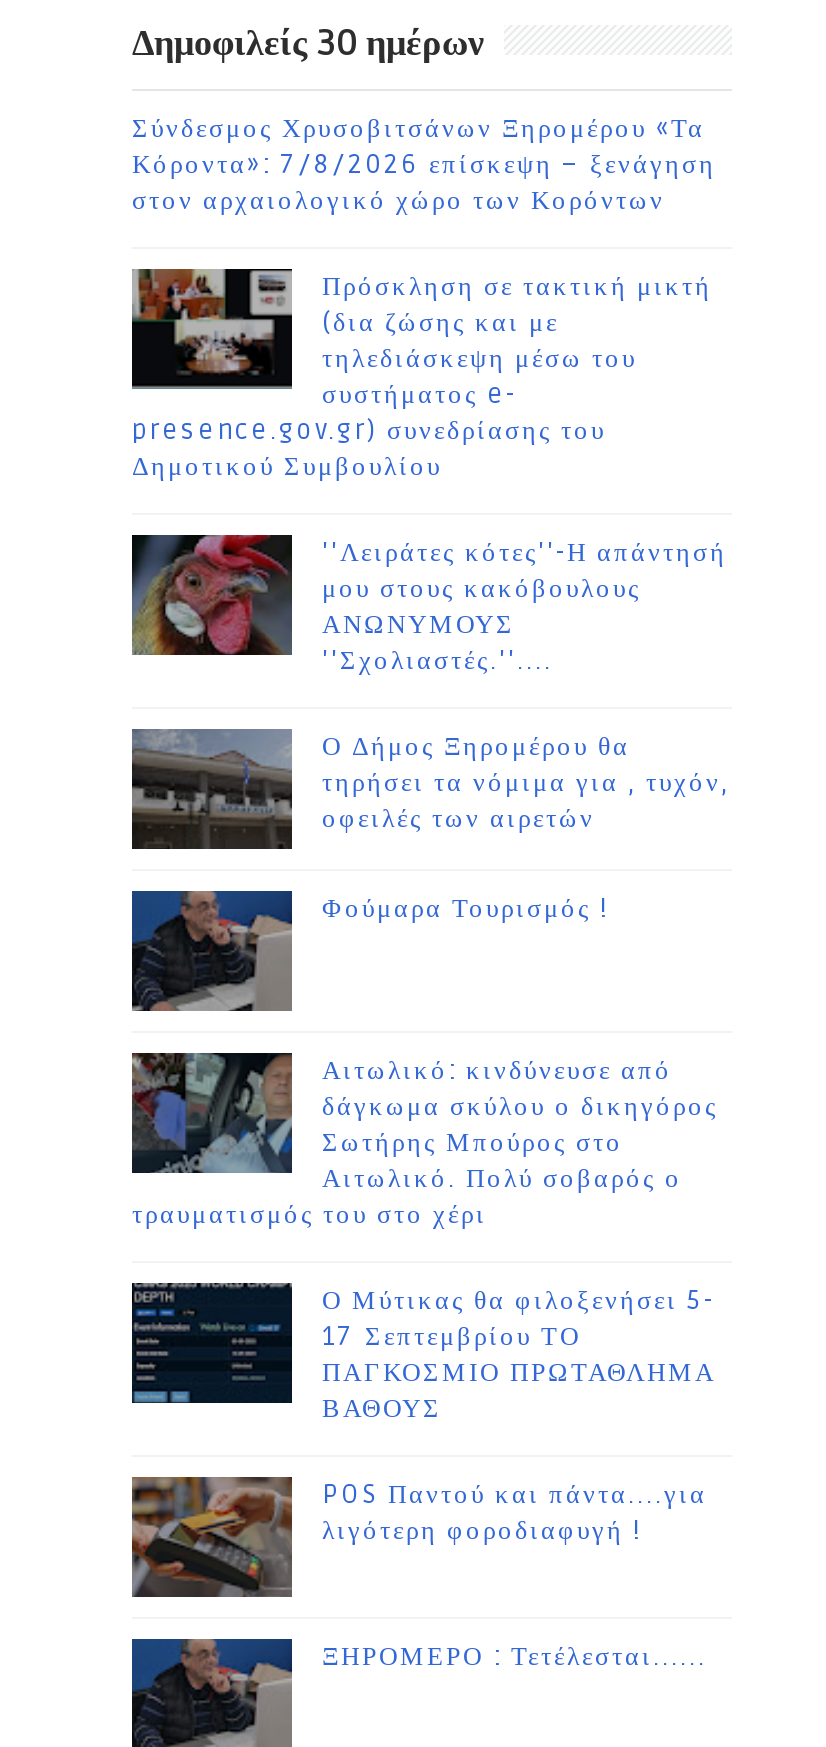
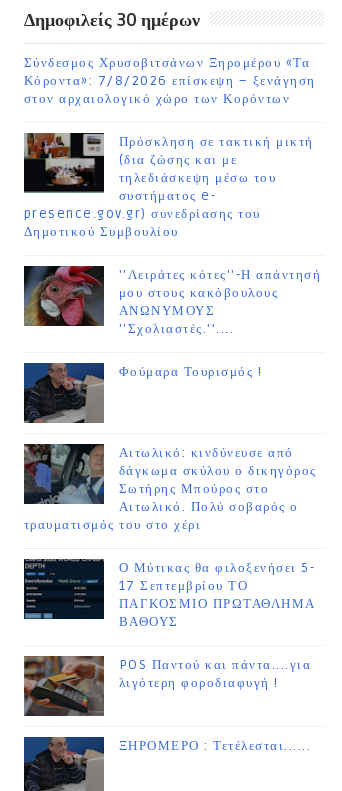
[132,729,730,851] [image] | Ο Δήμος Ξηρομέρου θα | τηρήσει τα νόμιμα για , τυχόν, | οφειλές των αιρετών -> none

